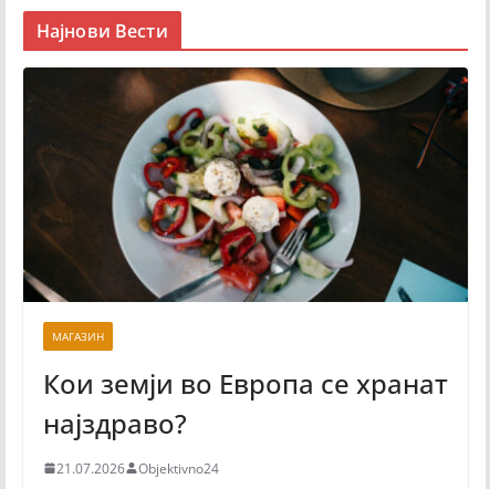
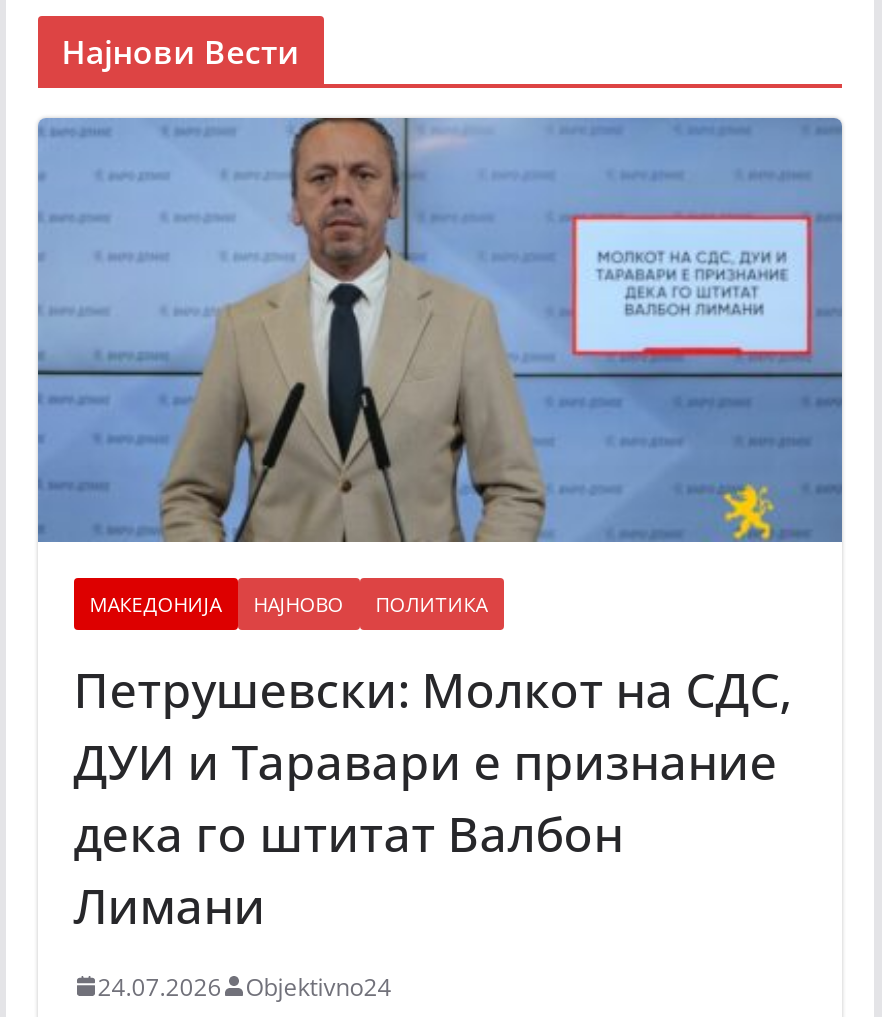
[22,66,469,344] [image] | МАГАЗИН -> [36,116,844,618] [image] | МАКЕДОНИЈА | НАЈНОВО | ПОЛИТИКА
[43,365,448,441] Кои земји во Европа се хранат | најздраво? -> [73,656,791,938] Петрушевски: Молкот на СДС, | ДУИ и Таравари е признание | дека го штитат Валбон | Лимани
[56,459,219,478] 21.07.2026 Objektivno24 -> [97,970,391,1004] 24.07.2026 Objektivno24

